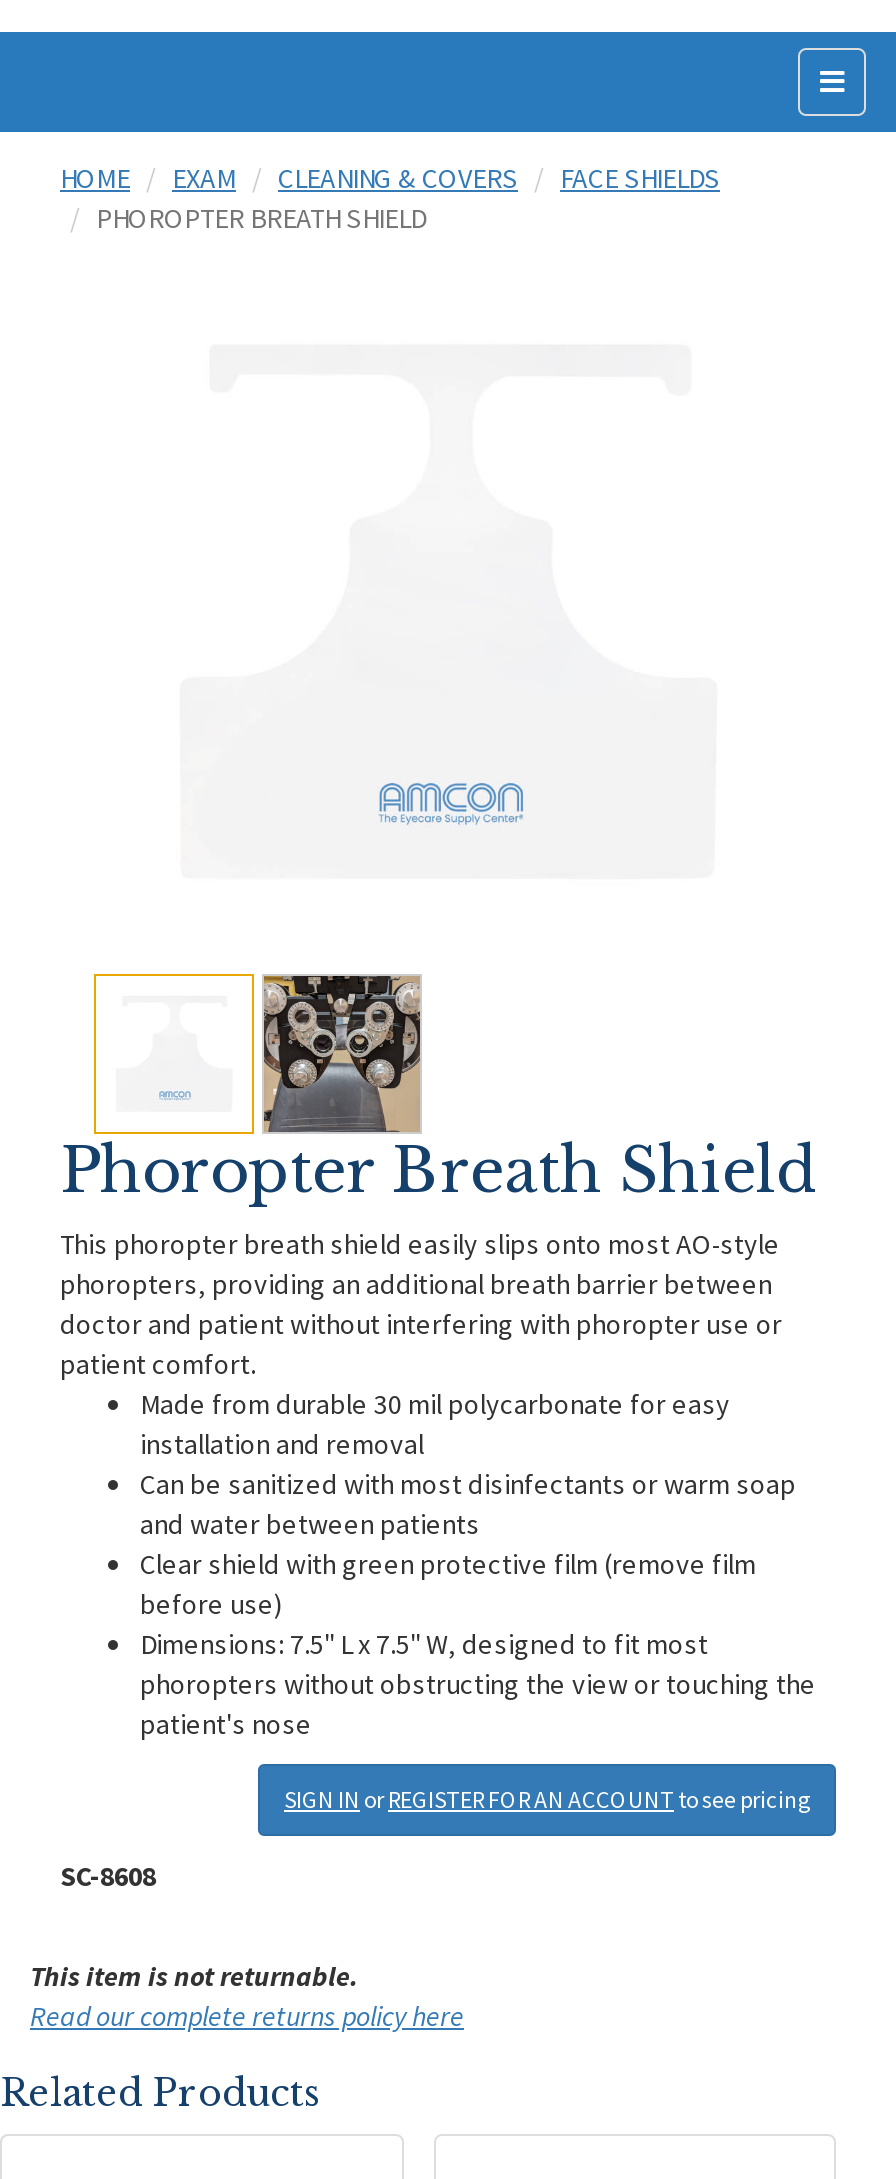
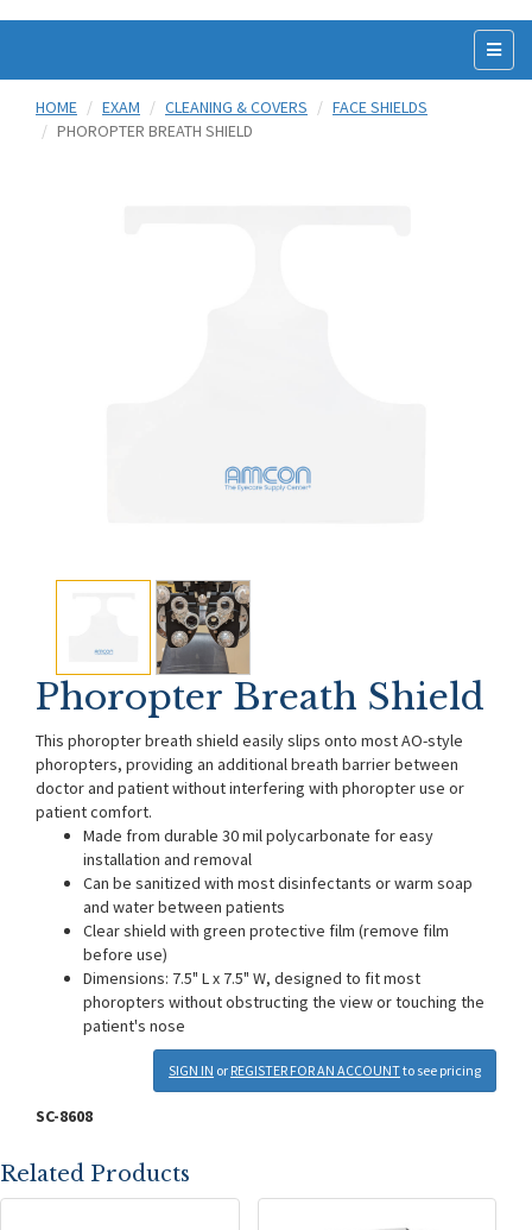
[30,1958,464,2034] This item is not returnable. | Read our complete returns policy here -> none

